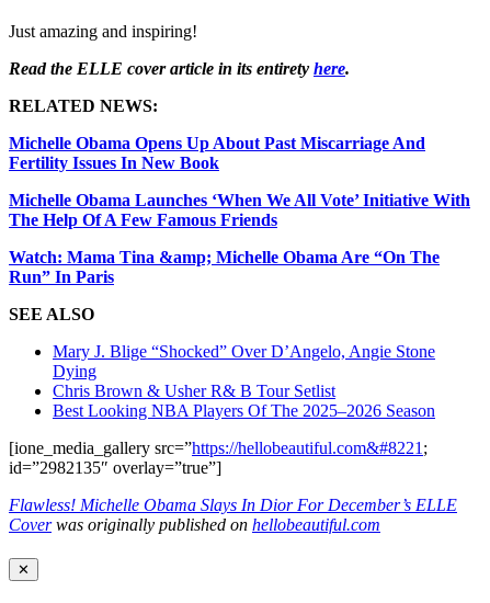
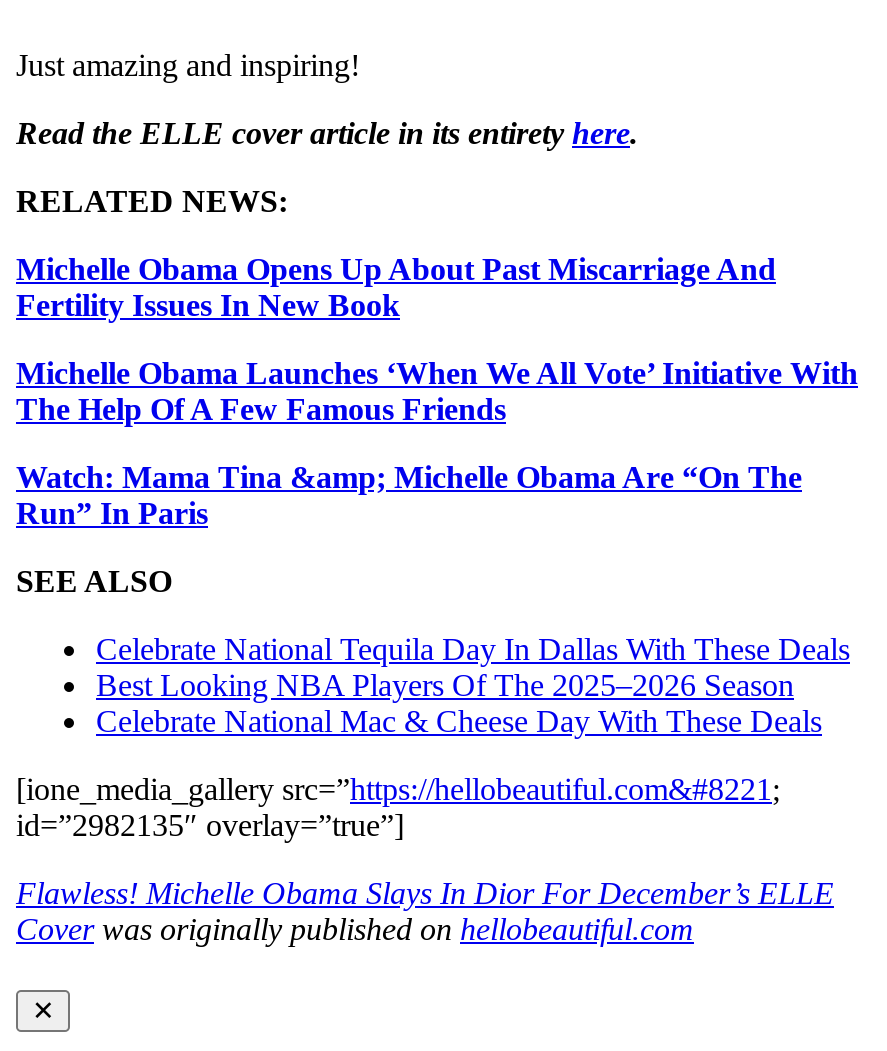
[53,342,435,400] Mary J. Blige “Shocked” Over D’Angelo, Angie Stone | Dying | Chris Brown & Usher R& B Tour Setlist -> [96,632,850,666] Celebrate National Tequila Day In Dallas With These Deals
moved [53,401,435,420] -> [96,668,794,702]: Best Looking NBA Players Of The 2025–2026 Season
none -> [96,704,822,738] Celebrate National Mac & Cheese Day With These Deals

